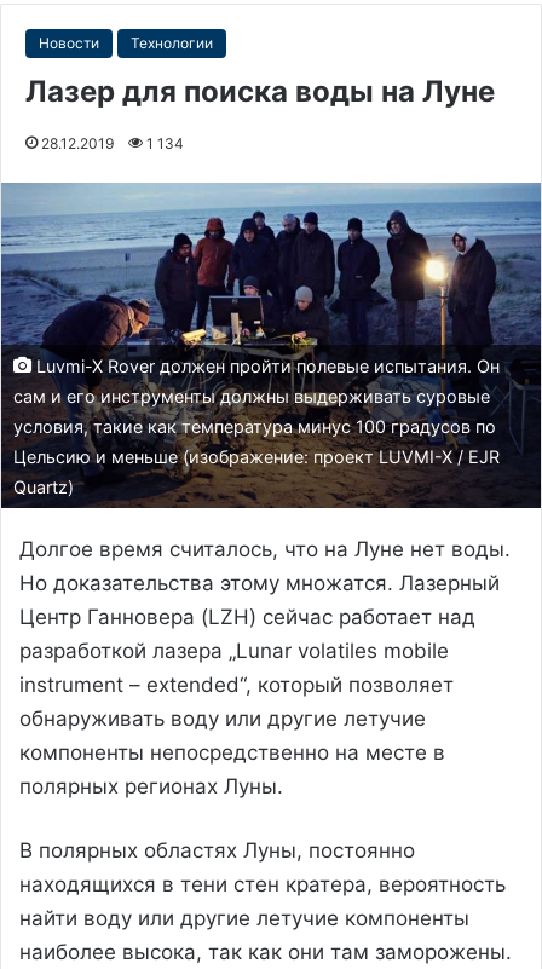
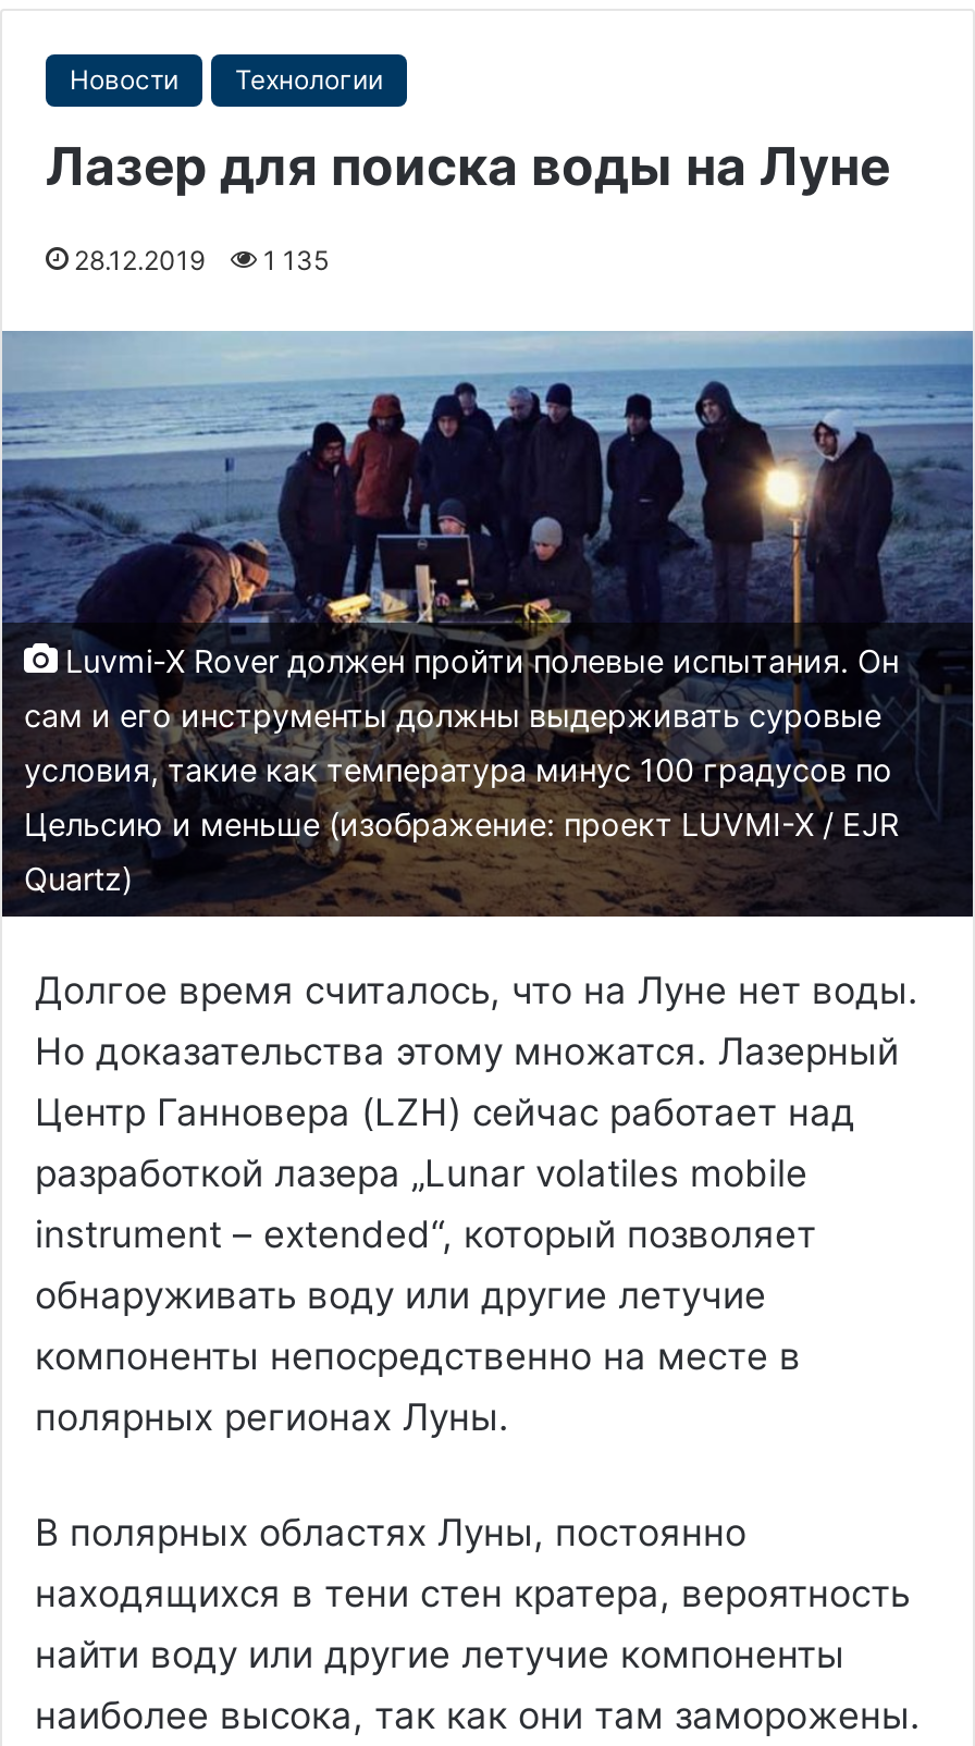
[41,134,184,152] 28.12.2019 1 134 -> [74,244,329,276] 28.12.2019 1 135

